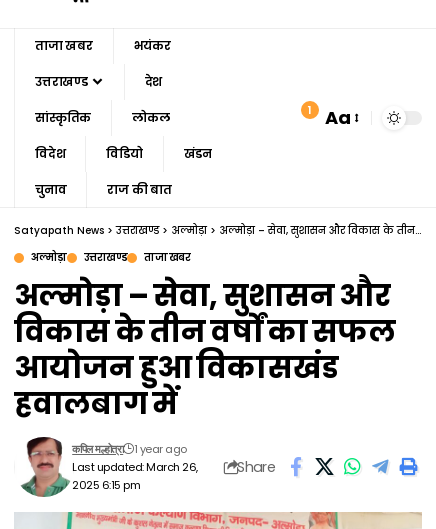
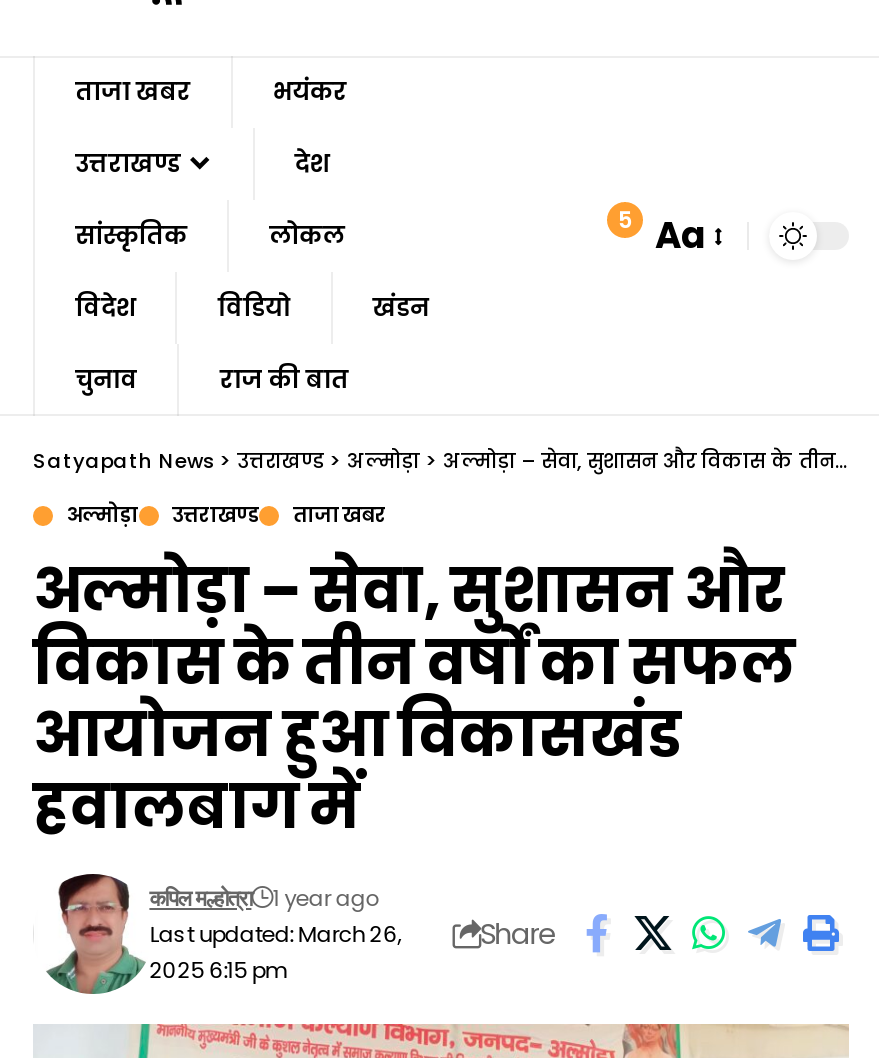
[308,101,351,130] 1 Aa -> [618,203,707,260] 5 Aa

